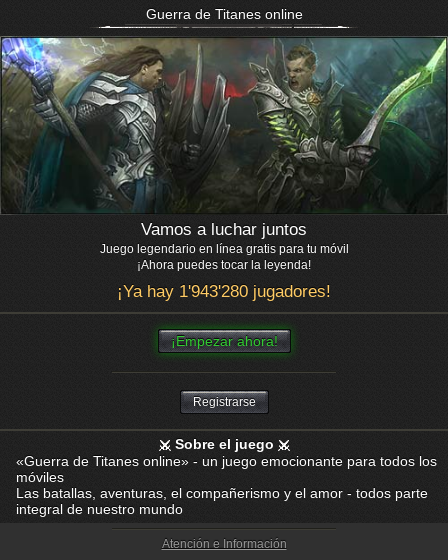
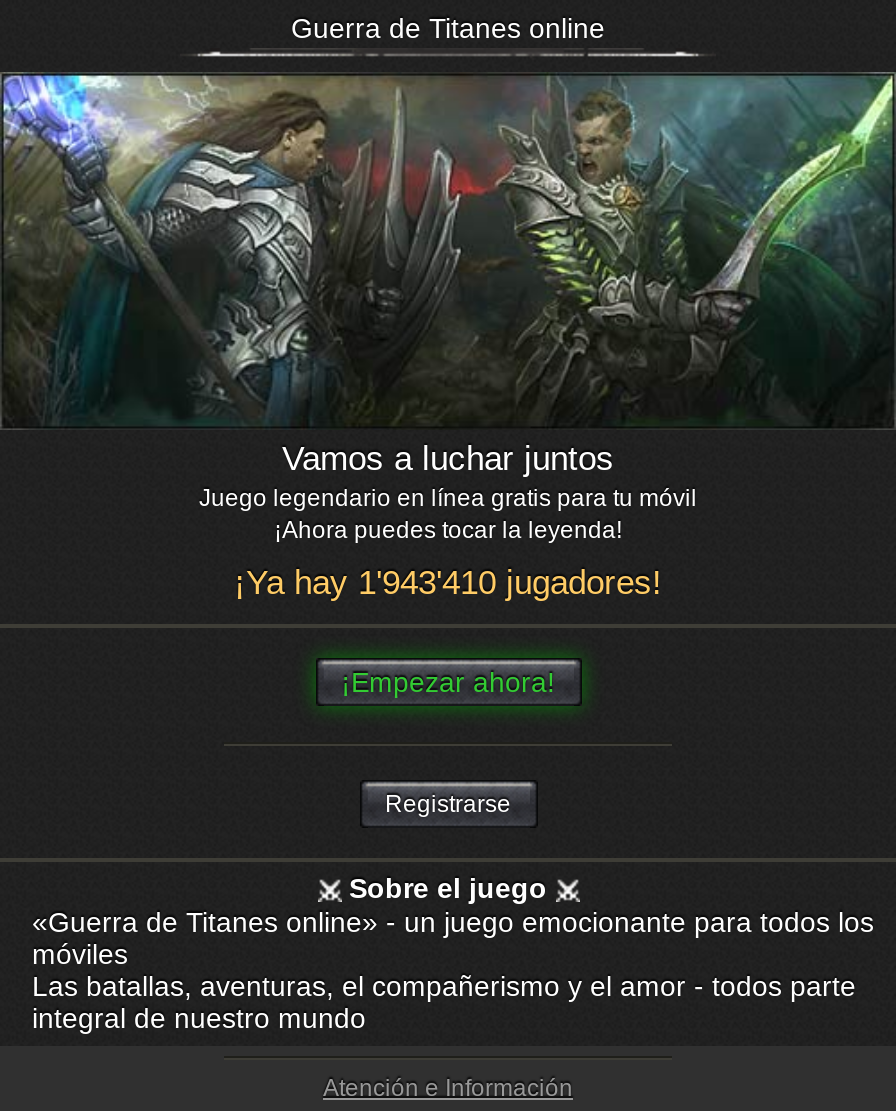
[117,282,331,301] ¡Ya hay 1'943'280 jugadores! -> [234,564,662,602] ¡Ya hay 1'943'410 jugadores!

